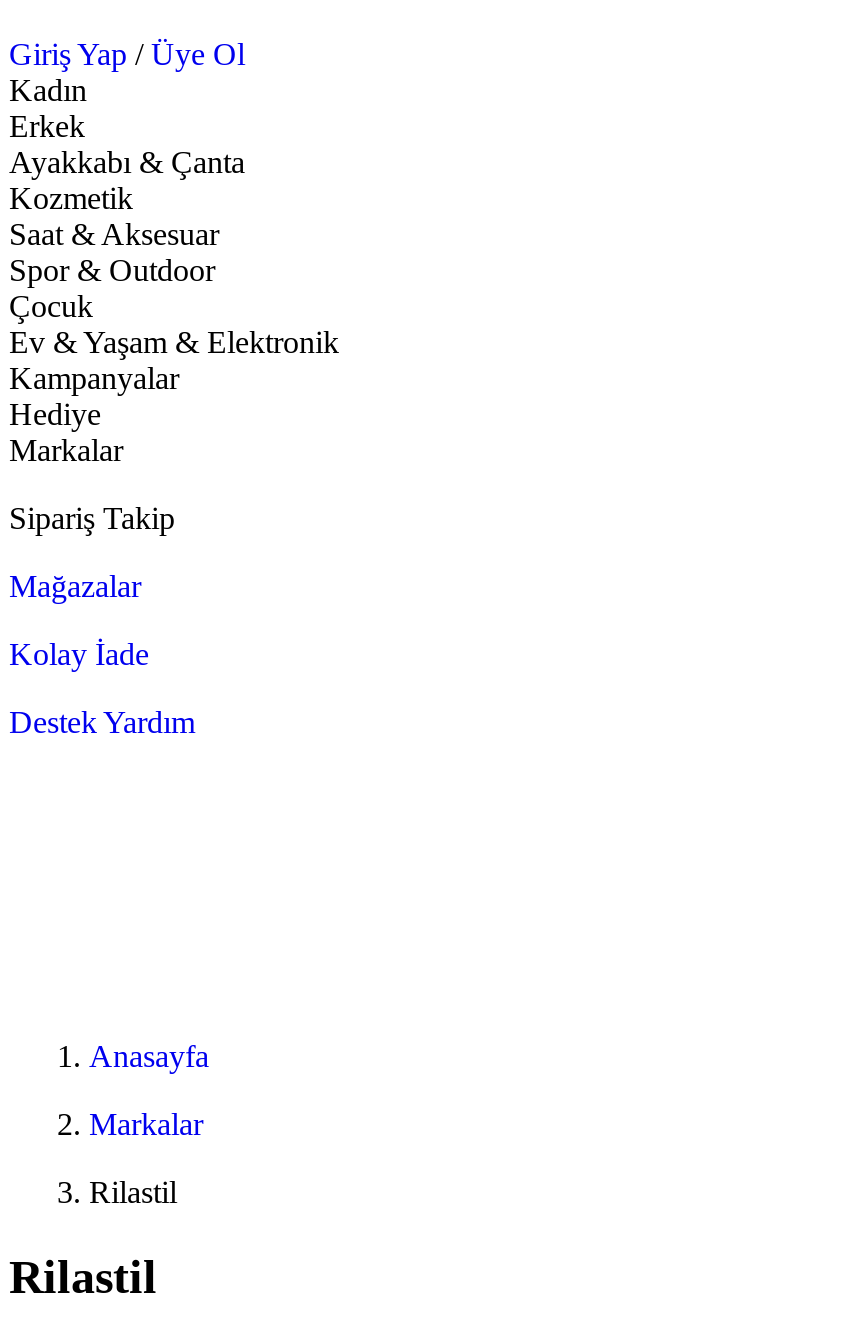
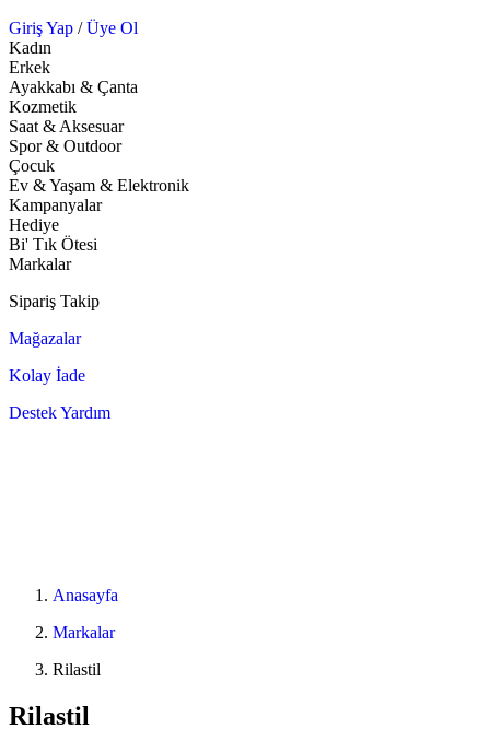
none -> [9,235,97,254] Bi' Tık Ötesi

